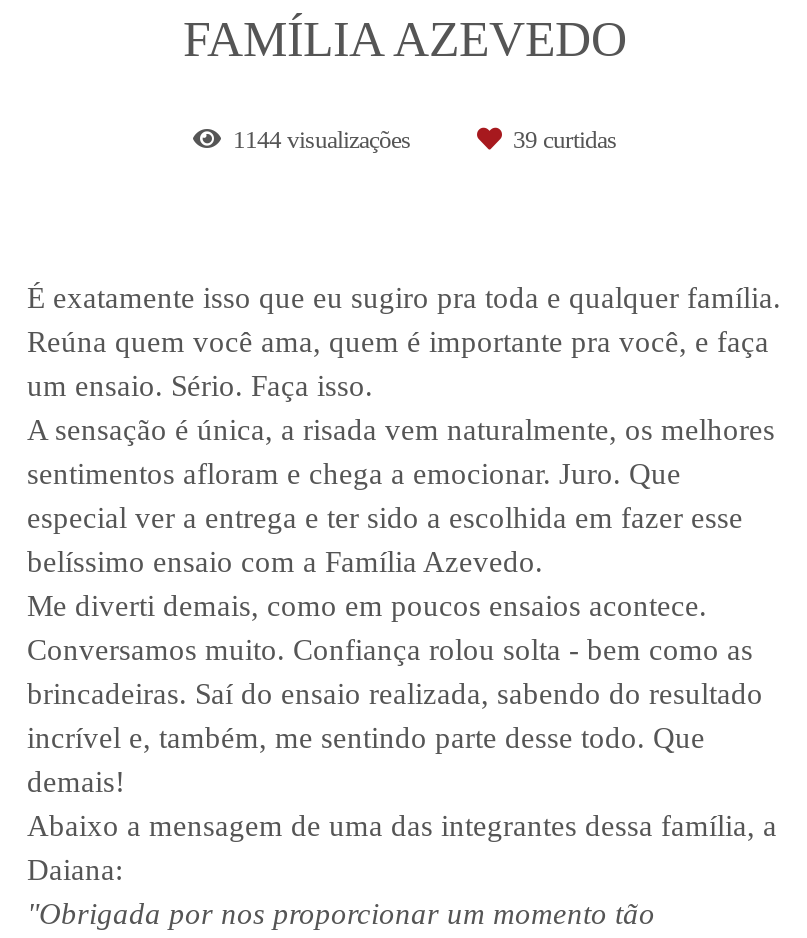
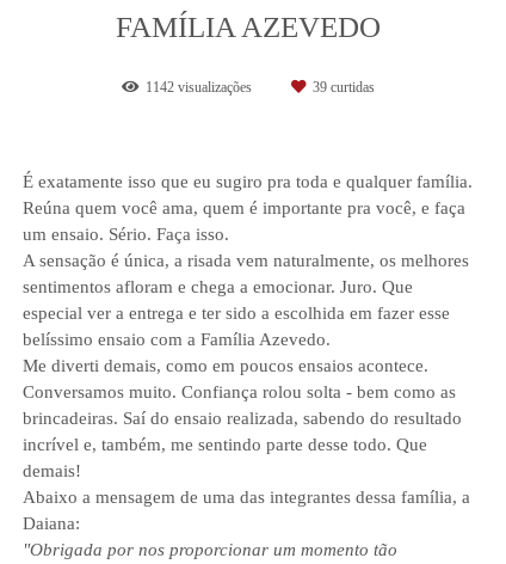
[233,125,417,153] 1144 visualizações -> [146,79,255,95] 1142 visualizações

